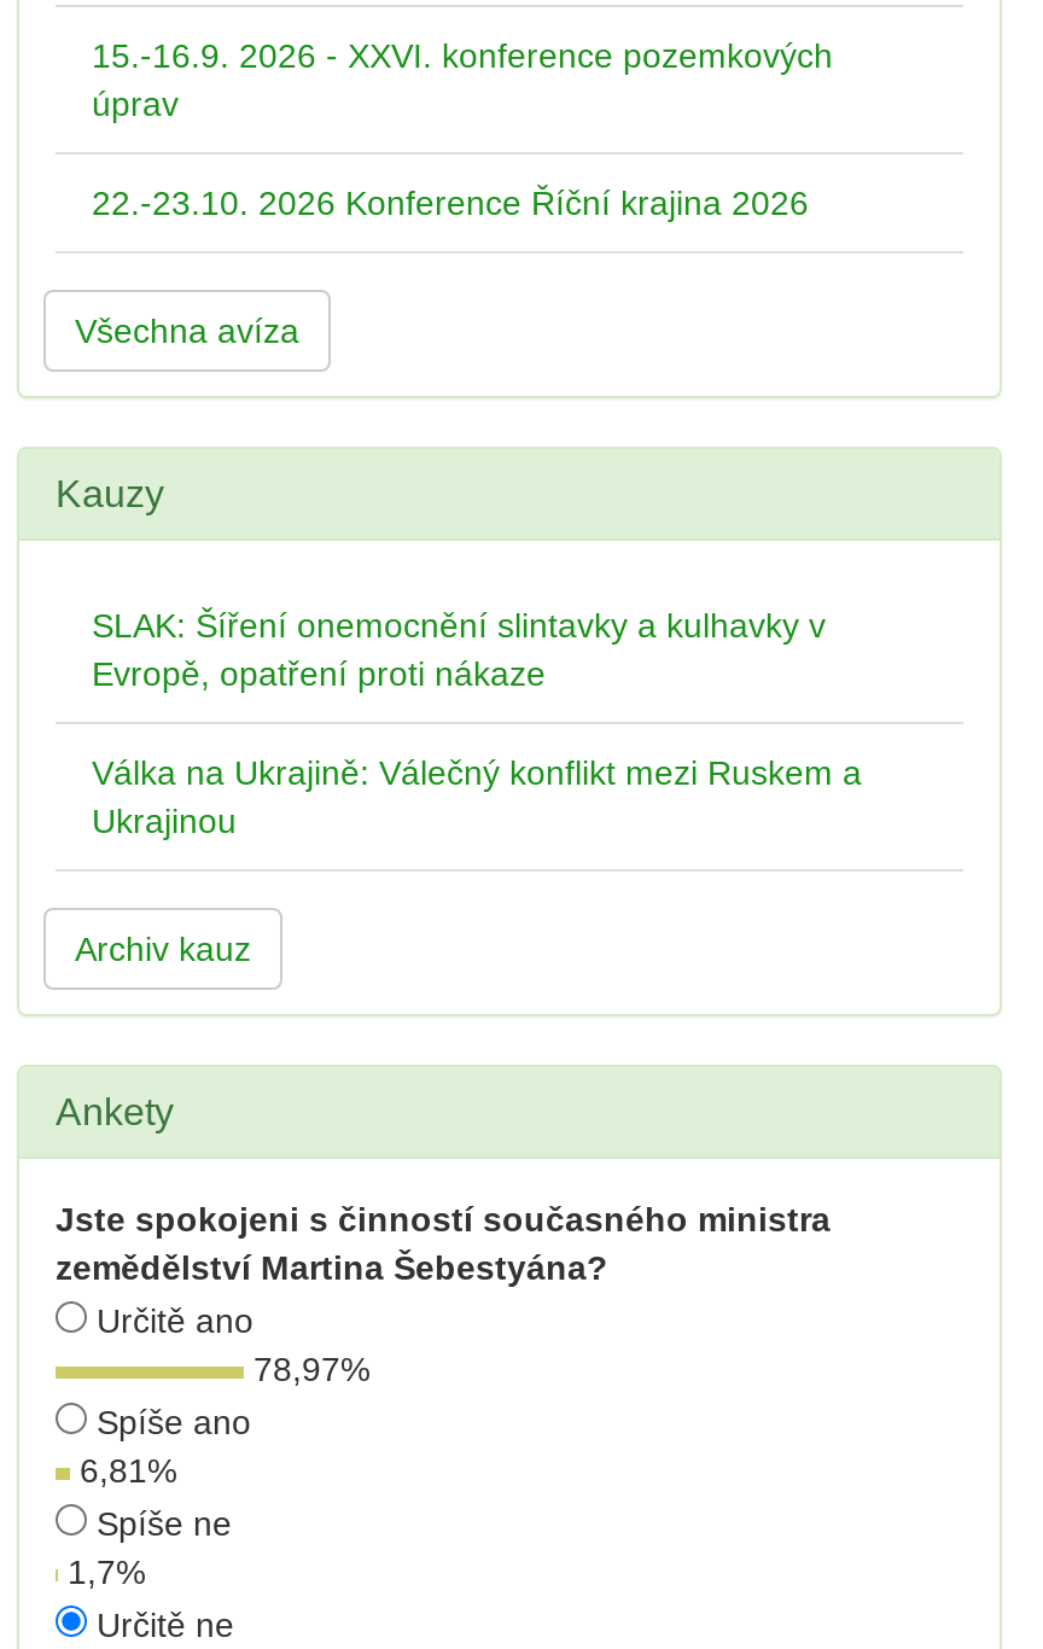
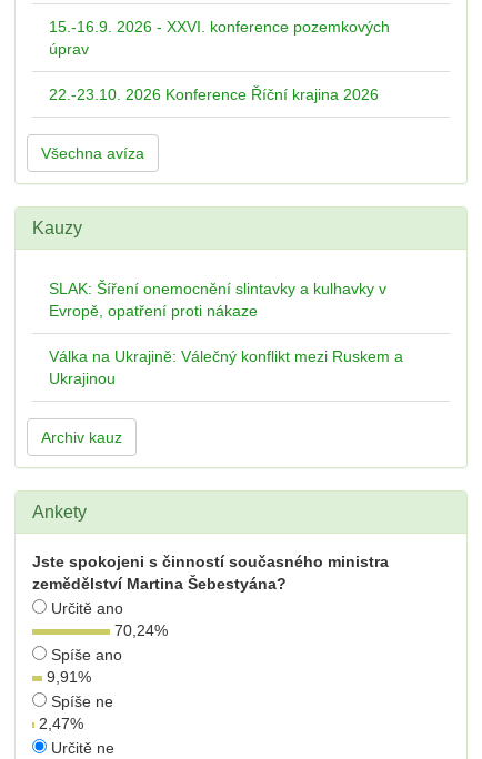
[244,1350,369,1389] 78,97% -> [110,622,168,639] 70,24%
[70,1452,176,1490] 6,81% -> [42,668,91,686] 9,91%
[58,1553,145,1592] 1,7% -> [34,715,83,733] 2,47%

